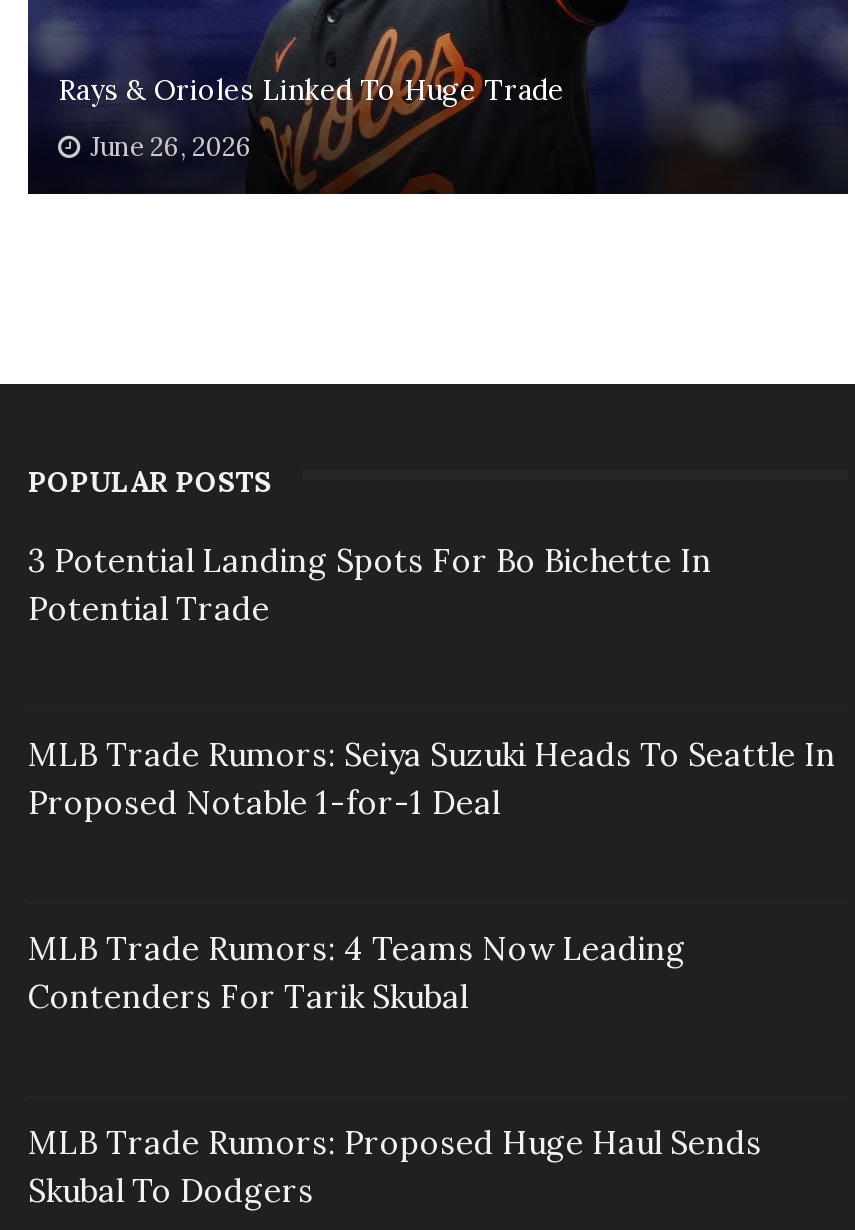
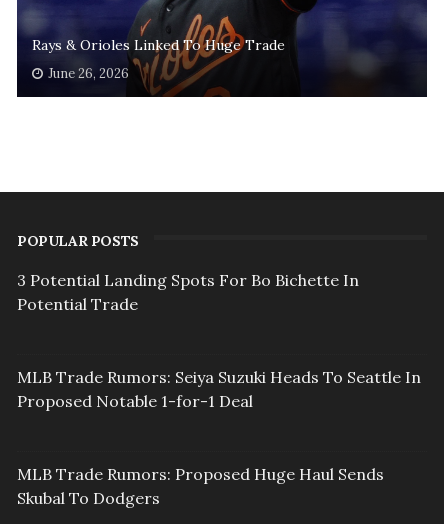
[28,929,686,1017] MLB Trade Rumors: 4 Teams Now Leading | Contenders For Tarik Skubal -> none

